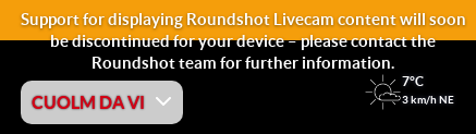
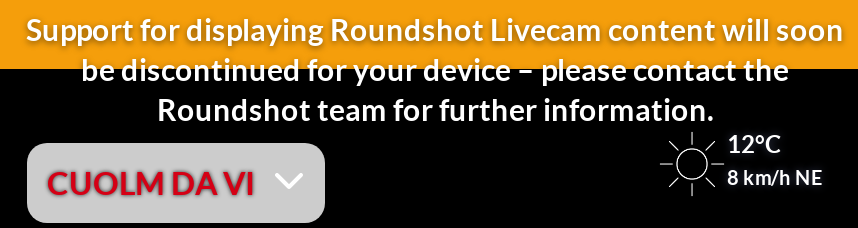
[402,74,454,106] 7°C | 3 km/h NE -> [727,131,823,189] 12°C | 8 km/h NE

